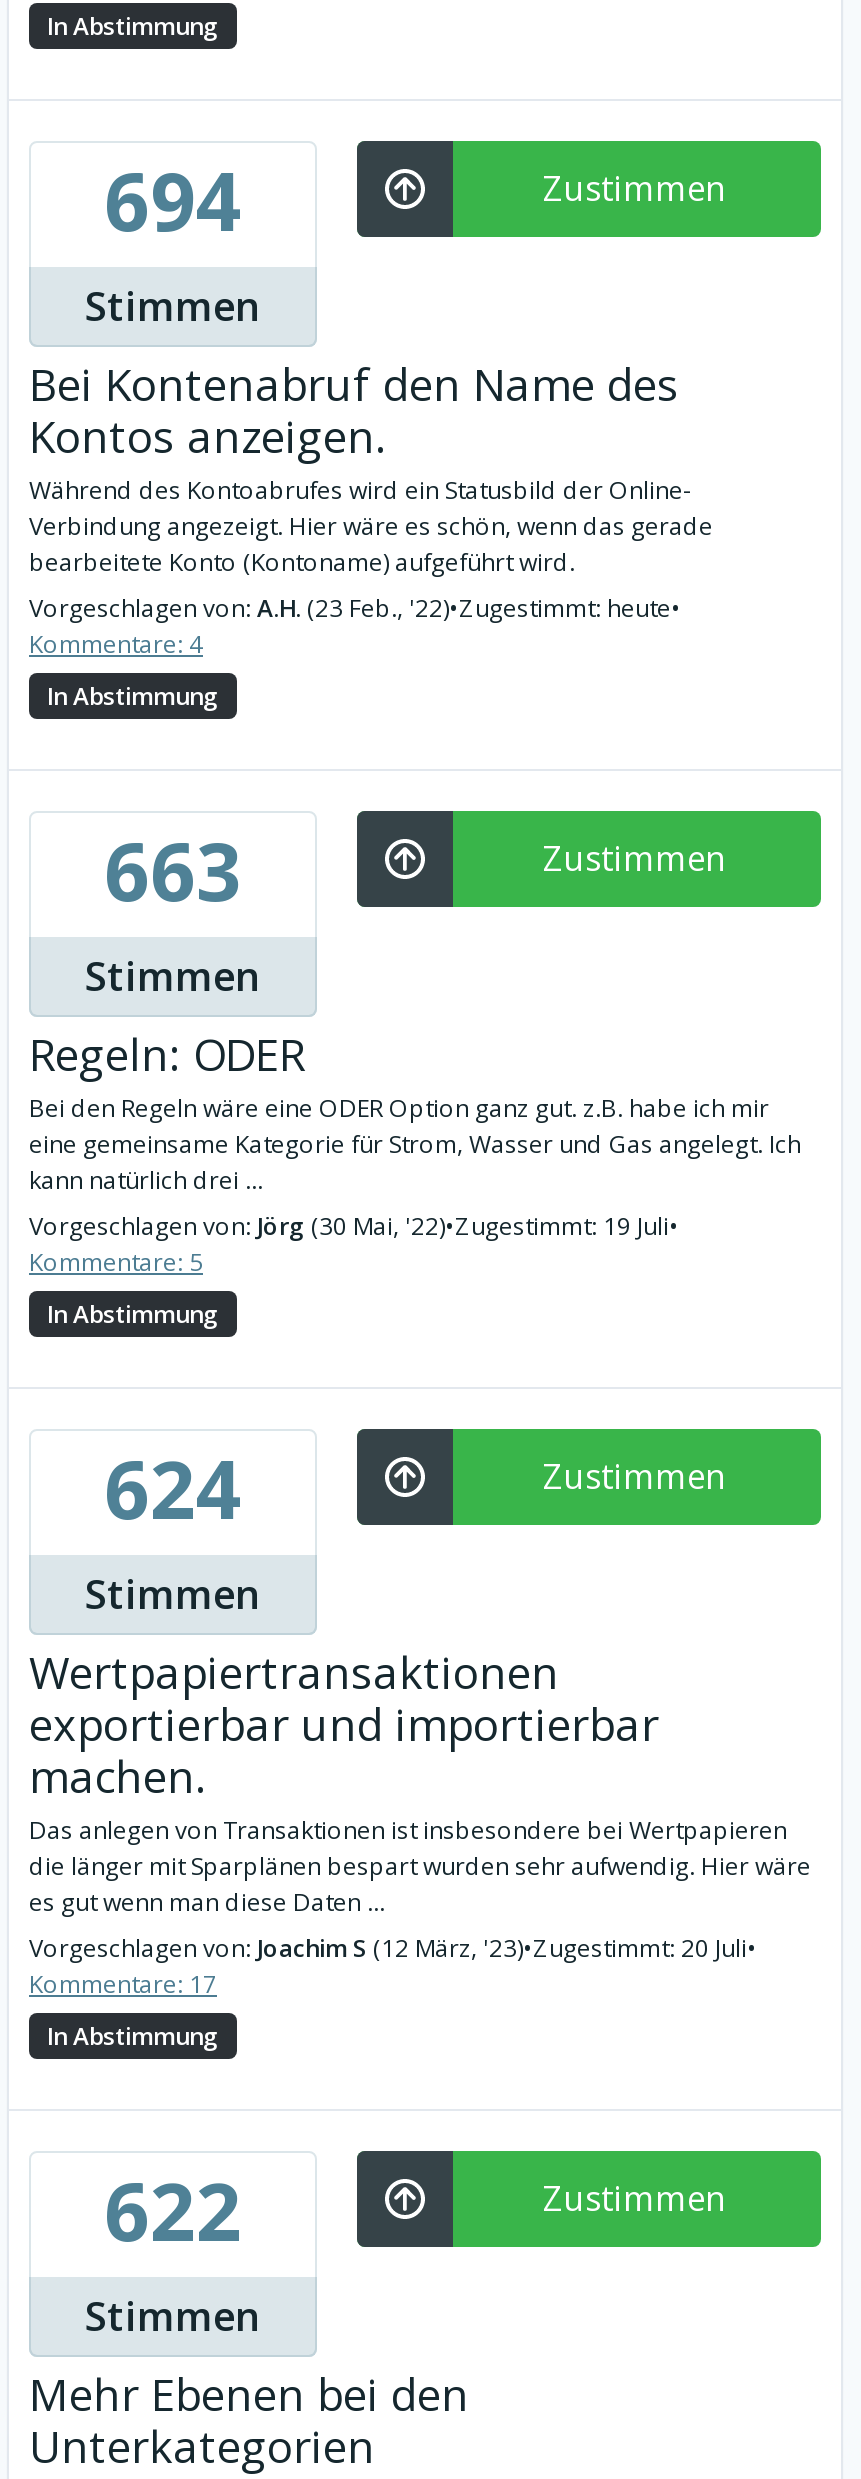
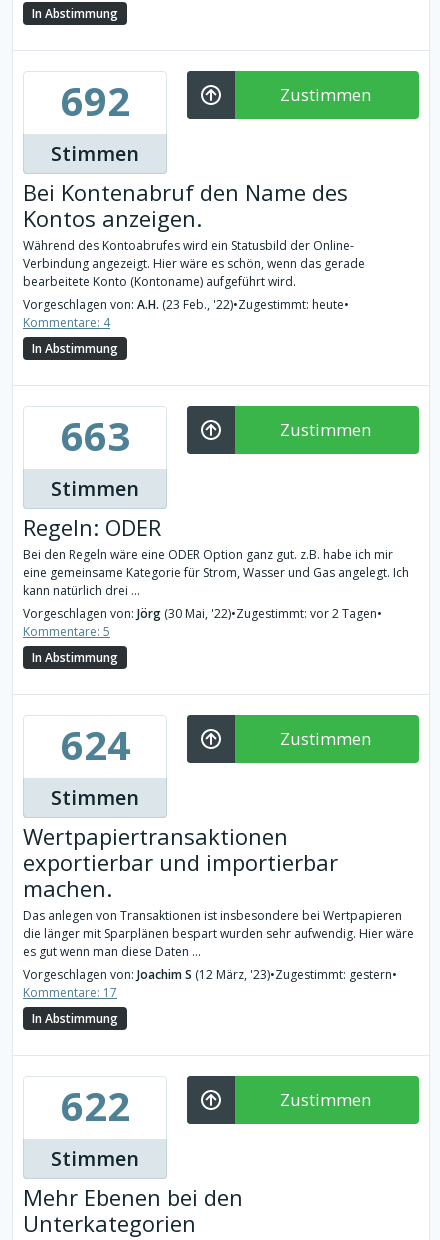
[104,145,242,255] 694 -> [60,73,129,128] 692
[29,1209,679,1243] Vorgeschlagen von: Jörg (30 Mai, '22)•Zugestimmt: 19 Juli• -> [23,605,382,622] Vorgeschlagen von: Jörg (30 Mai, '22)•Zugestimmt: vor 2 Tagen•
[29,1931,757,1965] Vorgeschlagen von: Joachim S (12 März, '23)•Zugestimmt: 20 Juli• -> [23,966,397,983] Vorgeschlagen von: Joachim S (12 März, '23)•Zugestimmt: gestern•

